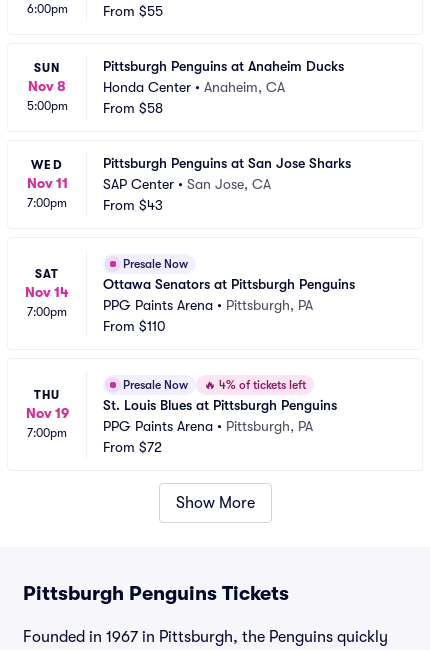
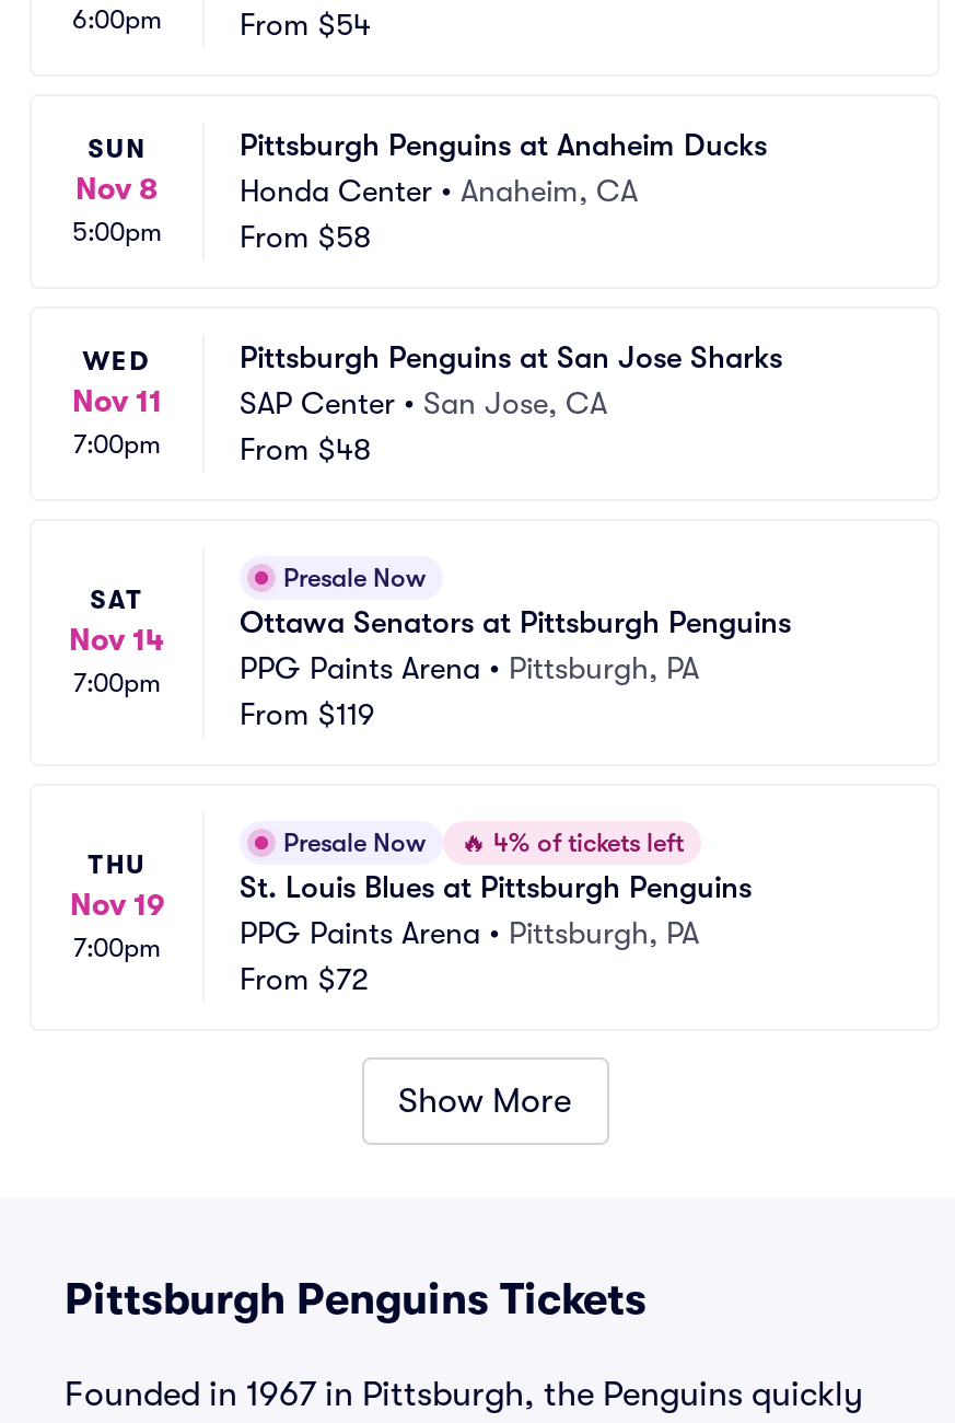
[103,3,163,19] From $55 -> [240,7,371,42] From $54
[103,197,163,213] From $43 -> [240,431,371,466] From $48
[103,318,166,334] From $110 -> [240,696,375,731] From $119

